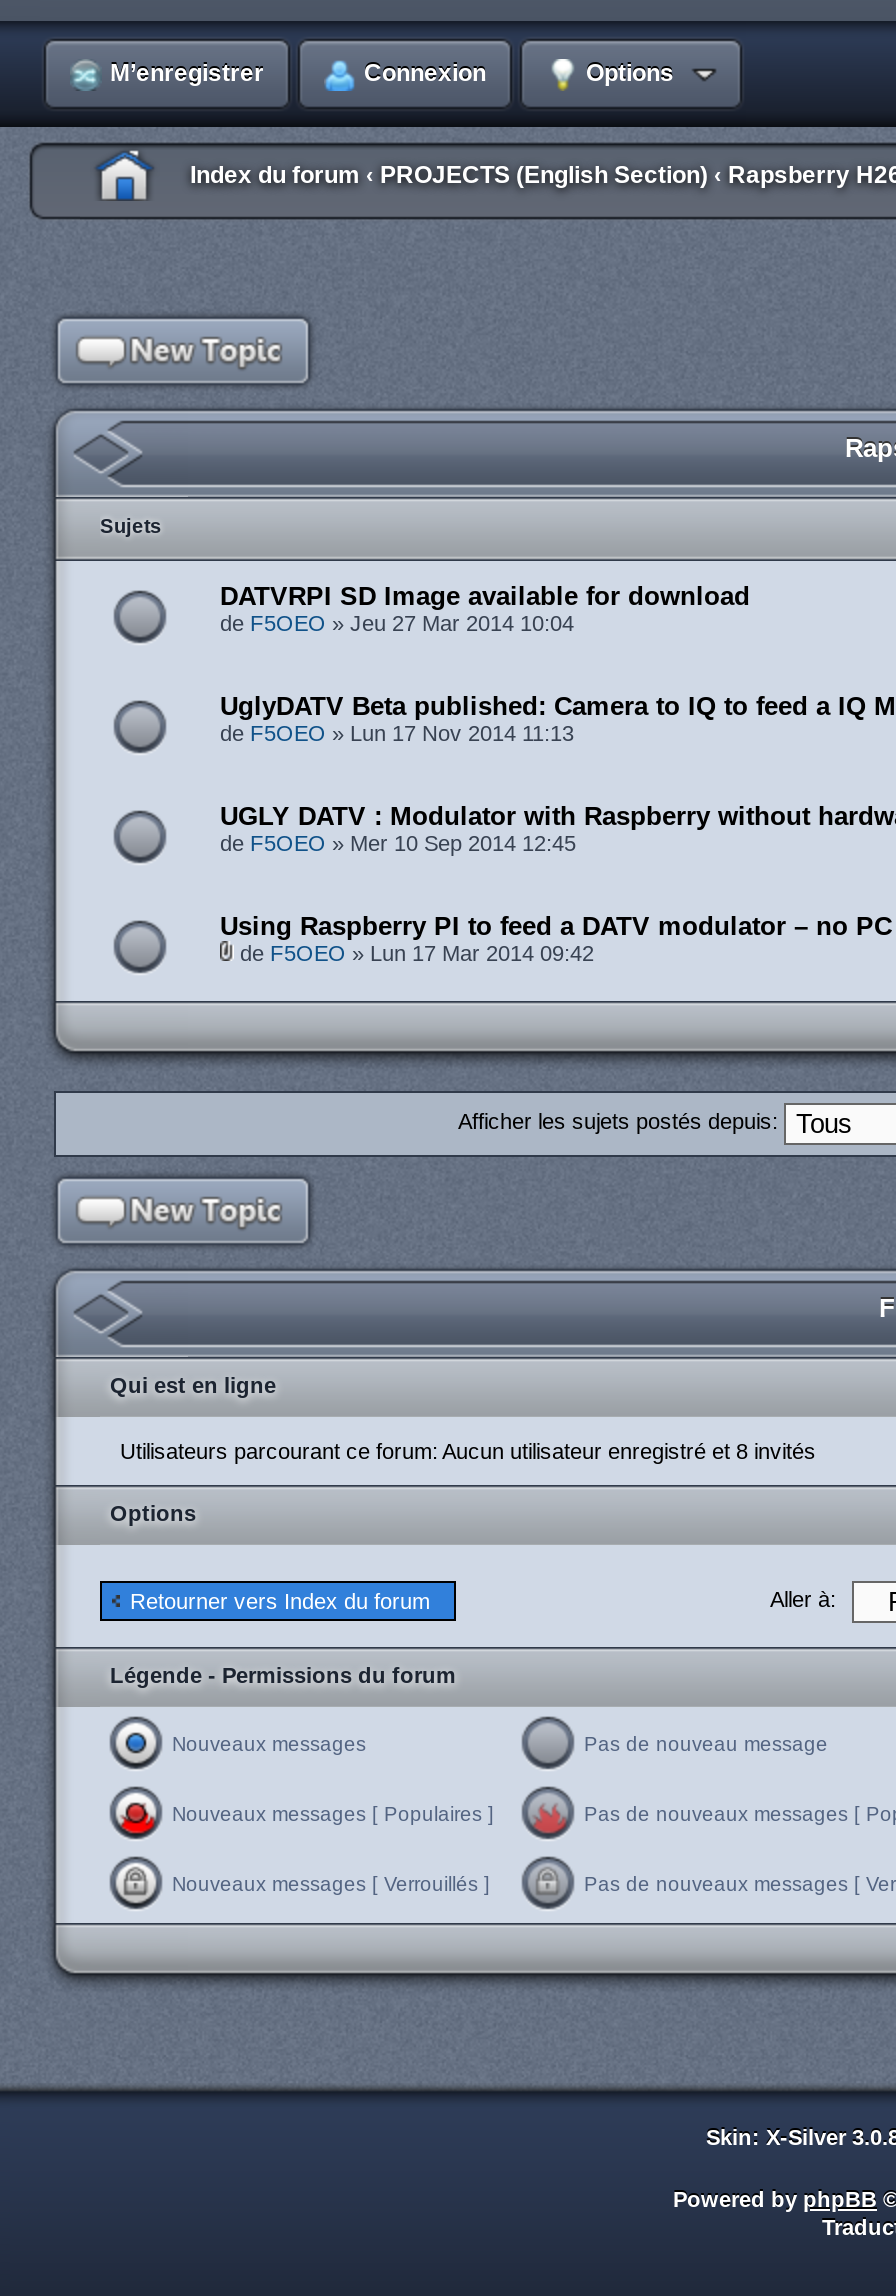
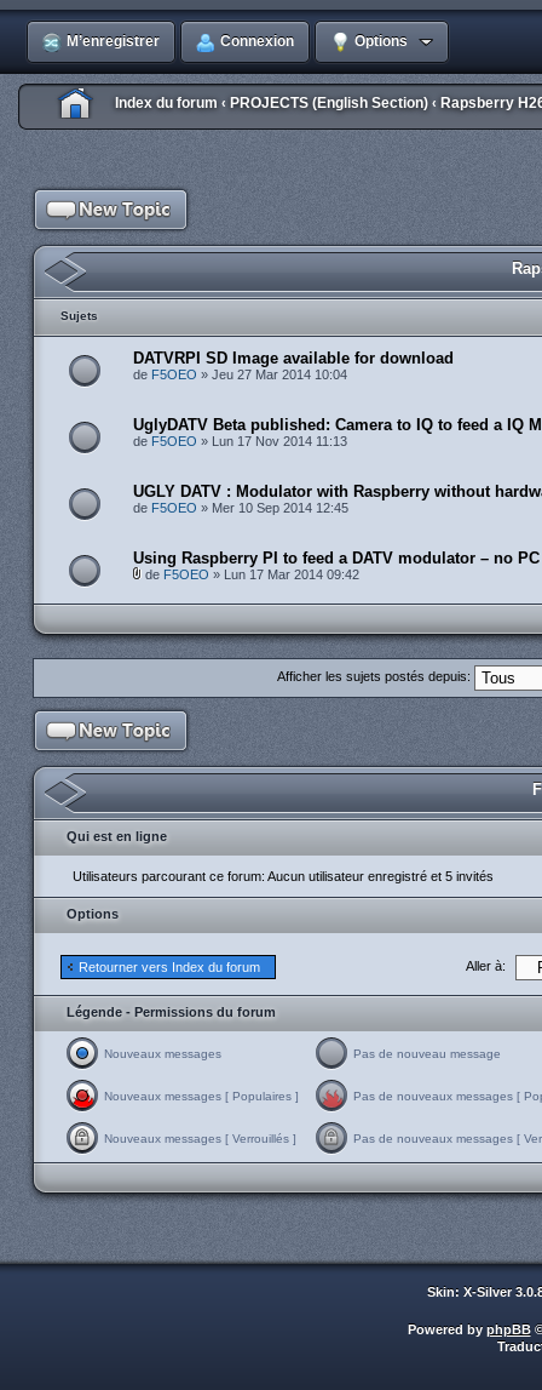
[120,1439,816,1463] Utilisateurs parcourant ce forum: Aucun utilisateur enregistré et 8 invités -> [73,869,494,883] Utilisateurs parcourant ce forum: Aucun utilisateur enregistré et 5 invités

